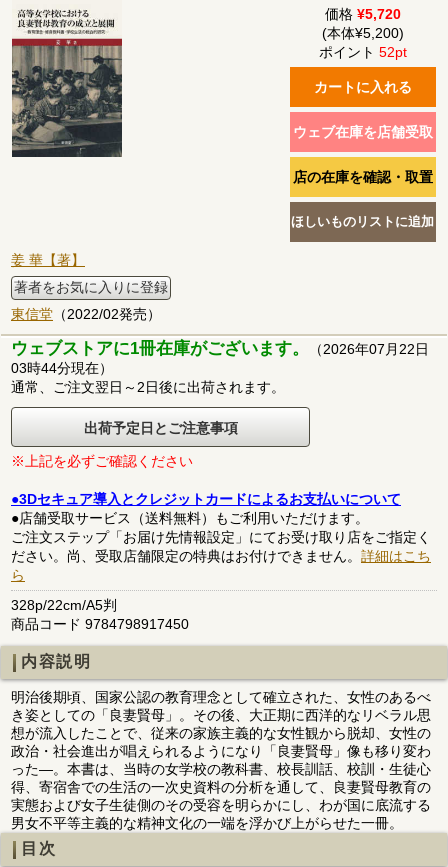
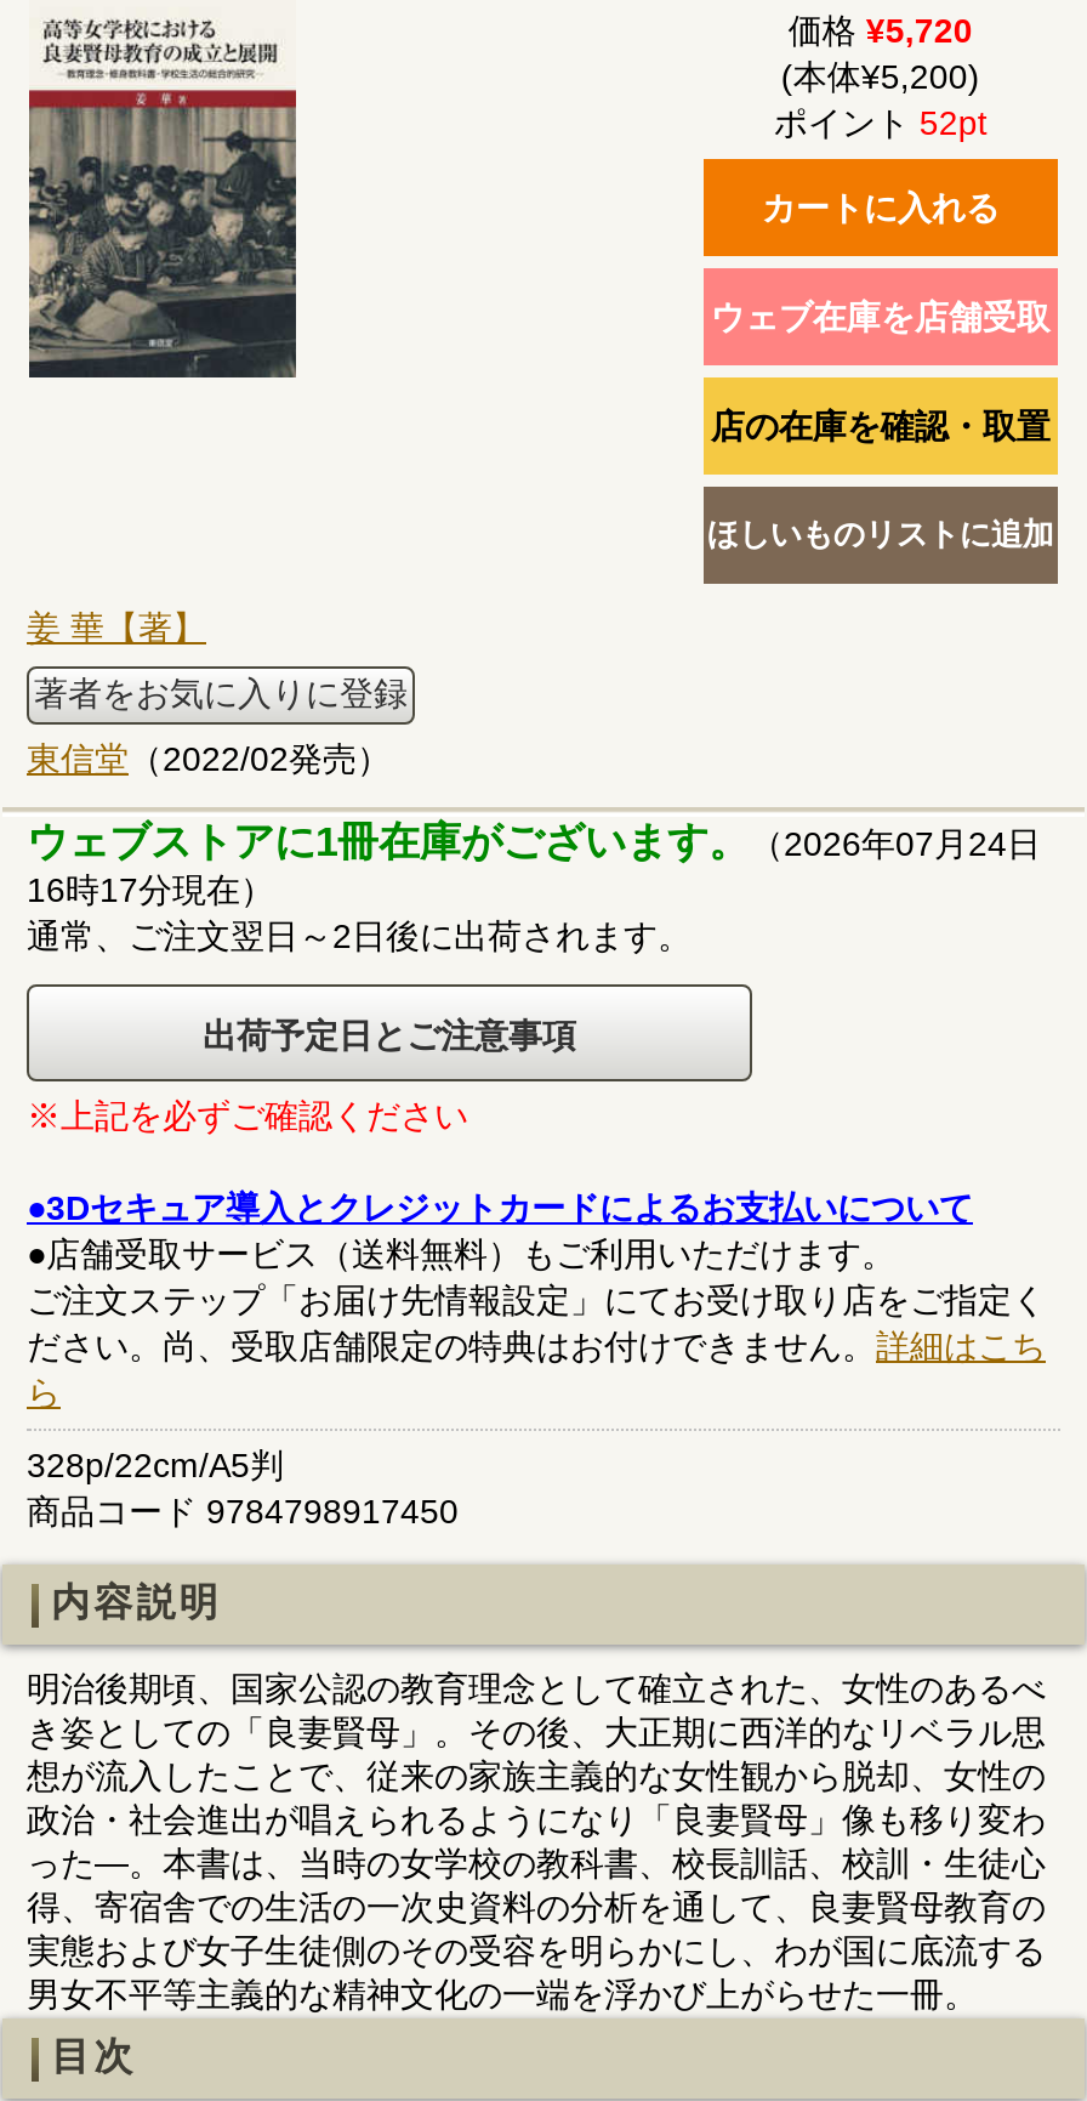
[11,339,429,358] ウェブストアに1冊在庫がございます。（2026年07月22日 -> [27,819,1041,865] ウェブストアに1冊在庫がございます。（2026年07月24日
[11,360,113,376] 03時44分現在） -> [27,870,274,909] 16時17分現在）

